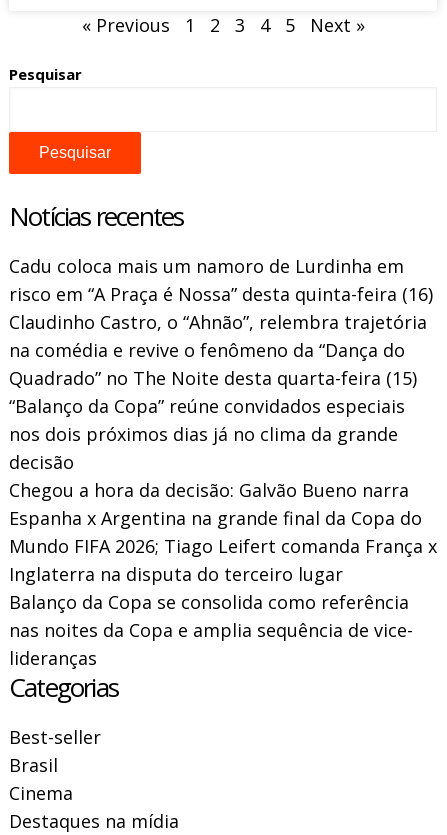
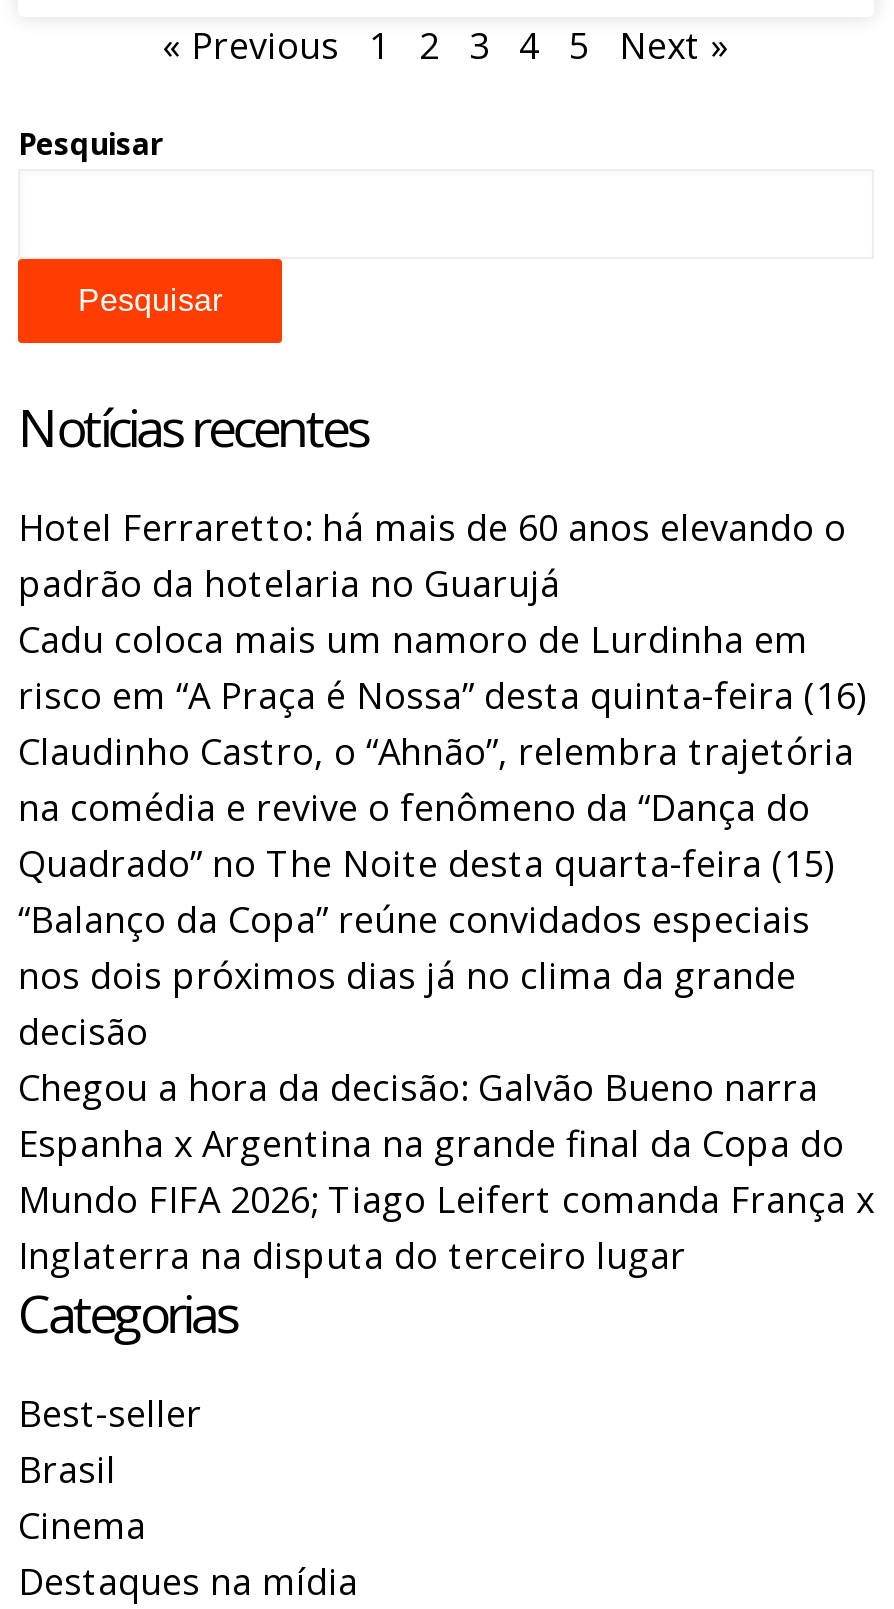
none -> [18,503,846,607] Hotel Ferraretto: há mais de 60 anos elevando o | padrão da hotelaria no Guarujá
moved [9,254,437,586] -> [18,615,874,1279]: Cadu coloca mais um namoro de Lurdinha em | risco em “A Praça é Nossa” desta quinta-feira (16) | Claudinho Castro, o “Ahnão”, relembra trajetória | ... | Mundo FIFA 2026; Tiago Leifert comanda França x | Inglaterra na disputa do terceiro lugar
[9,590,413,670] Balanço da Copa se consolida como referência | nas noites da Copa e amplia sequência de vice- | lideranças -> none

